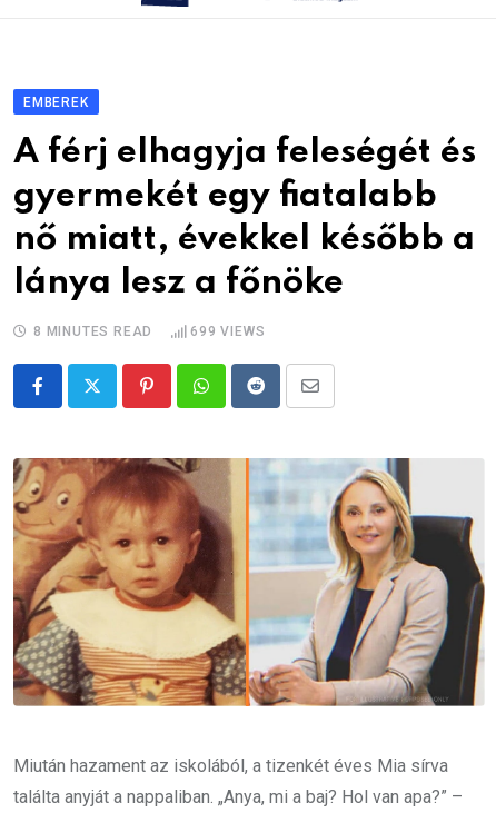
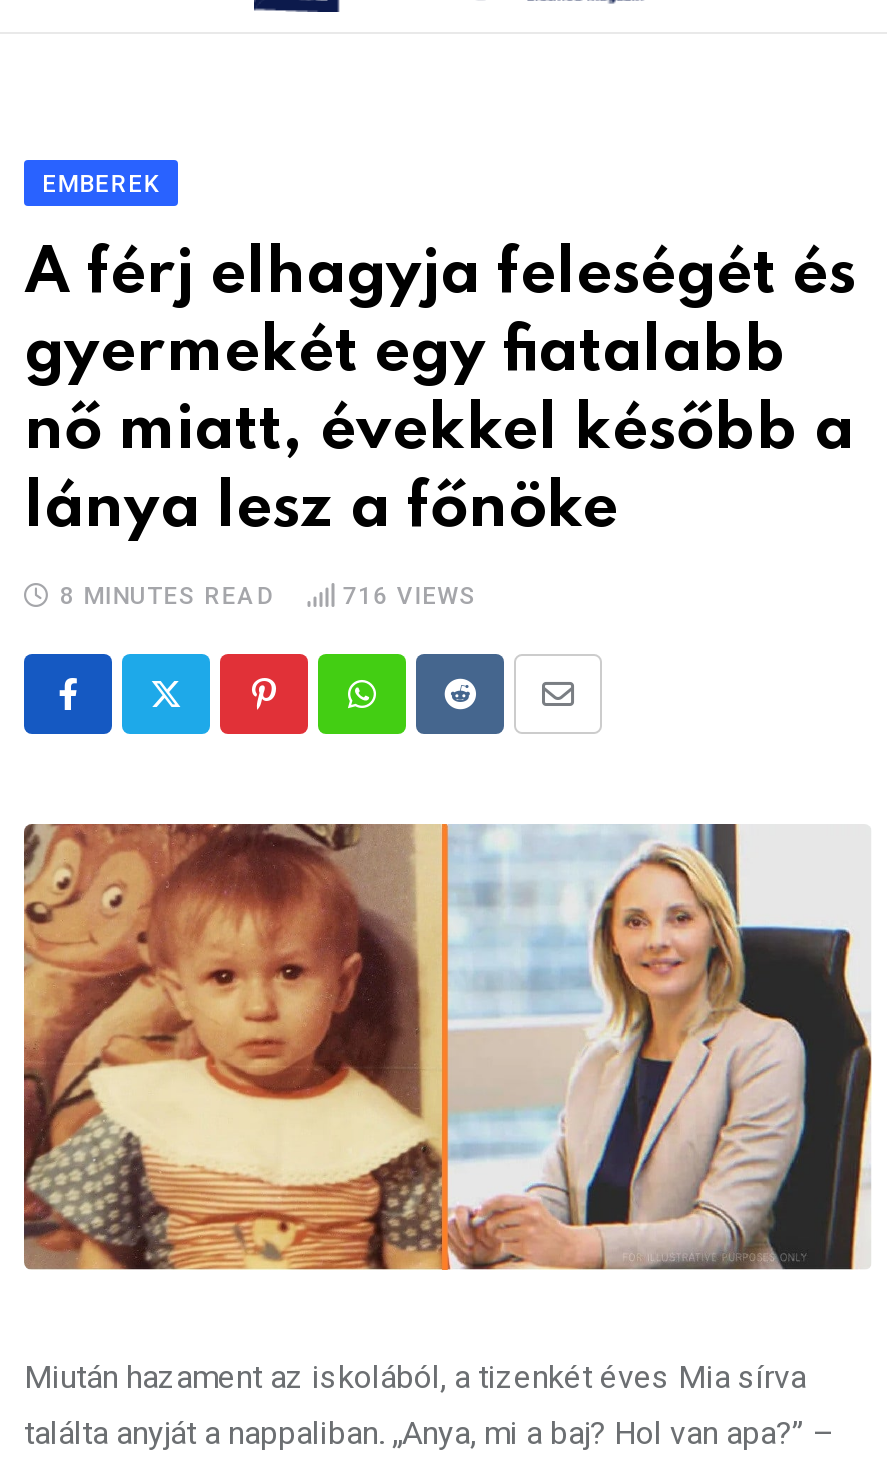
[190,324,265,339] 699 VIEWS -> [342,582,477,610] 716 VIEWS

